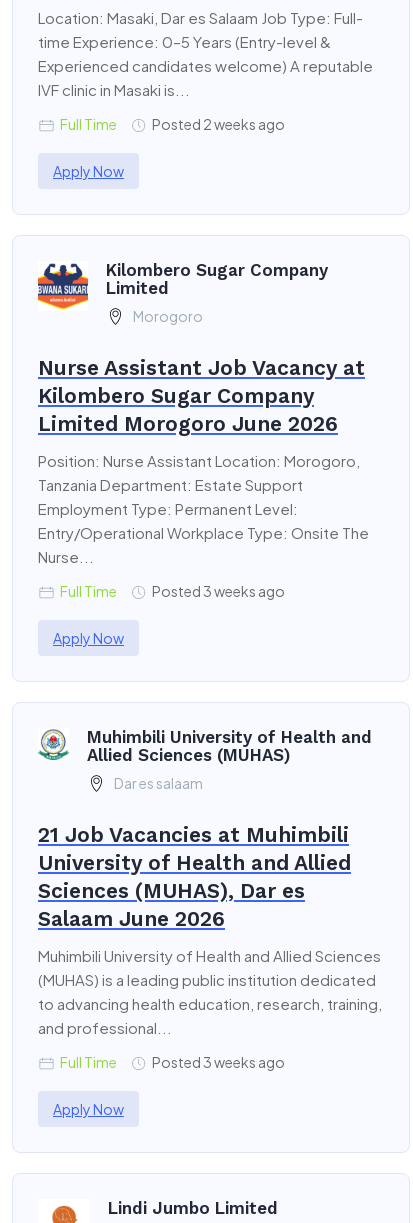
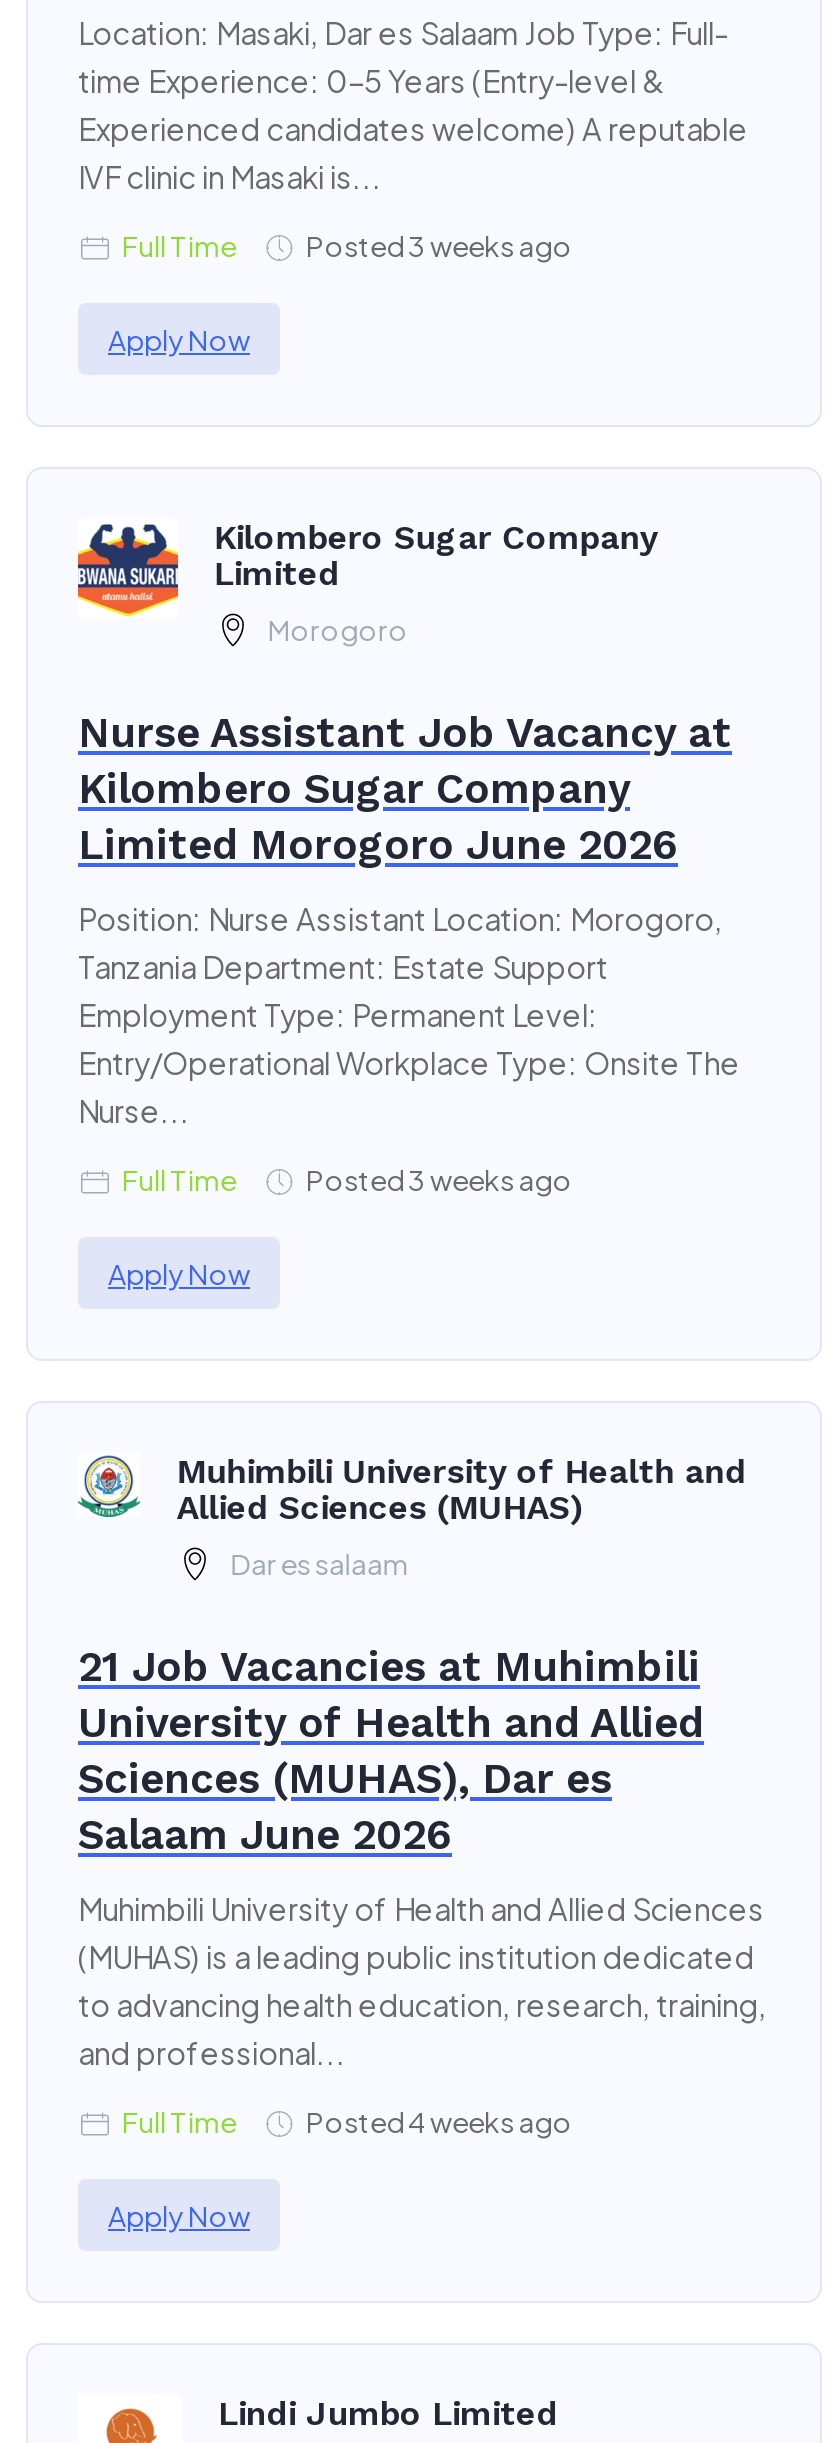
[152,115,285,133] Posted 2 weeks ago -> [306,228,572,264] Posted 3 weeks ago
[152,1053,285,1071] Posted 3 weeks ago -> [306,2104,572,2140] Posted 4 weeks ago

